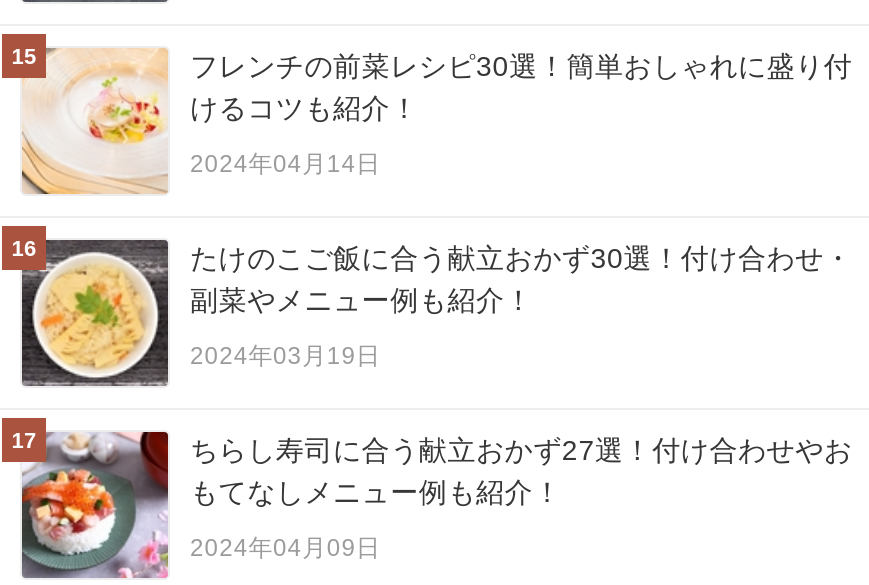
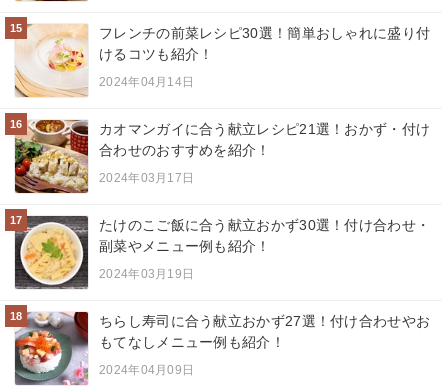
none -> [10,119,430,225] [image] | カオマンガイに合う献立レシピ21選！おかず・付け | 合わせのおすすめを紹介！ | 2024年03月17日 | 17
[11,427,37,451] 17 -> [10,309,22,321] 18

